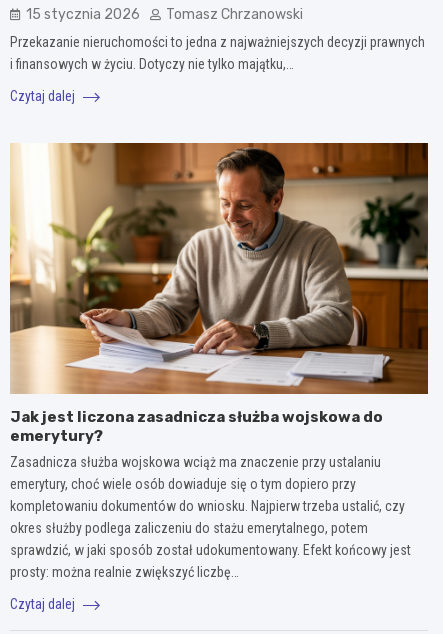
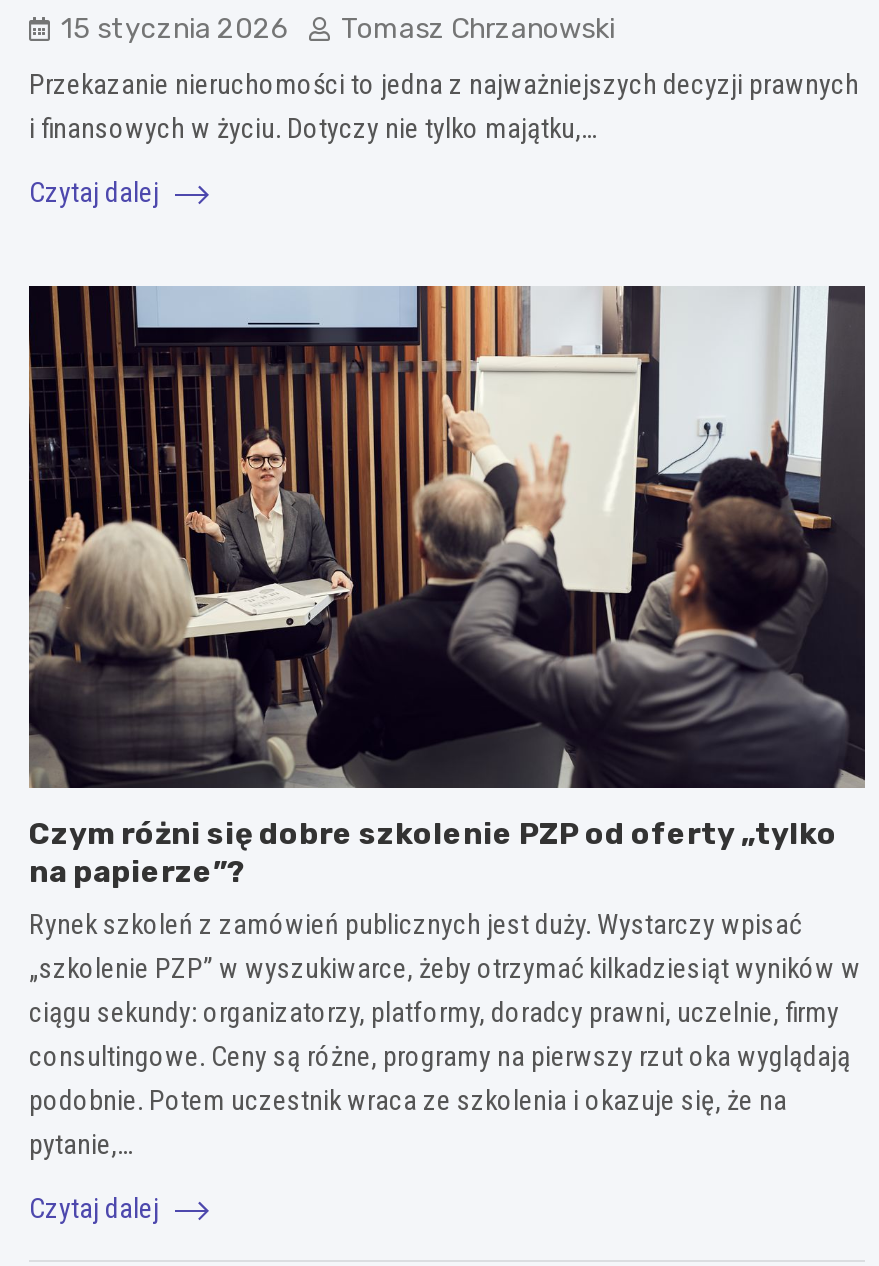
[9,142,428,445] [image] | Jak jest liczona zasadnicza służba wojskowa do | emerytury? -> [27,284,865,890] [image] | Czym różni się dobre szkolenie PZP od oferty „tylko | na papierze”?
[10,454,411,580] Zasadnicza służba wojskowa wciąż ma znaczenie przy ustalaniu | emerytury, choć wiele osób dowiaduje się o tym dopiero przy | kompletowaniu dokumentów do wniosku. Najpierw trzeba ustalić, czy | okres służby podlega zaliczeniu do stażu emerytalnego, potem | sprawdzić, w jaki sposób został udokumentowany. Efekt końcowy jest | prosty: można realnie zwiększyć liczbę… -> [29,908,861,1160] Rynek szkoleń z zamówień publicznych jest duży. Wystarczy wpisać | „szkolenie PZP” w wyszukiwarce, żeby otrzymać kilkadziesiąt wyników w | ciągu sekundy: organizatorzy, platformy, doradcy prawni, uczelnie, firmy | consultingowe. Ceny są różne, programy na pierwszy rzut oka wyglądają | podobnie. Potem uczestnik wraca ze szkolenia i okazuje się, że na | pytanie,…

